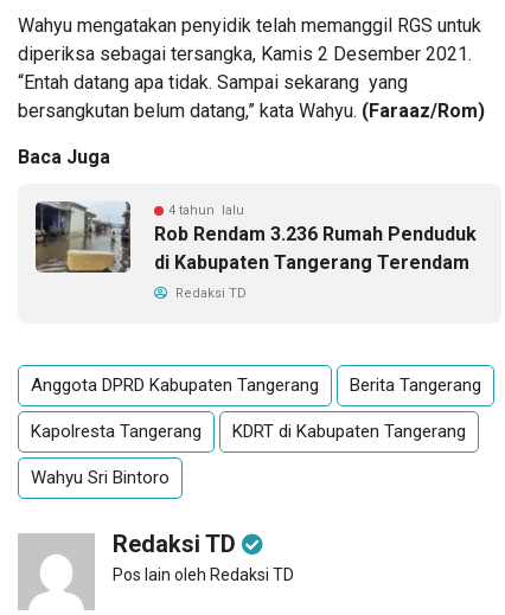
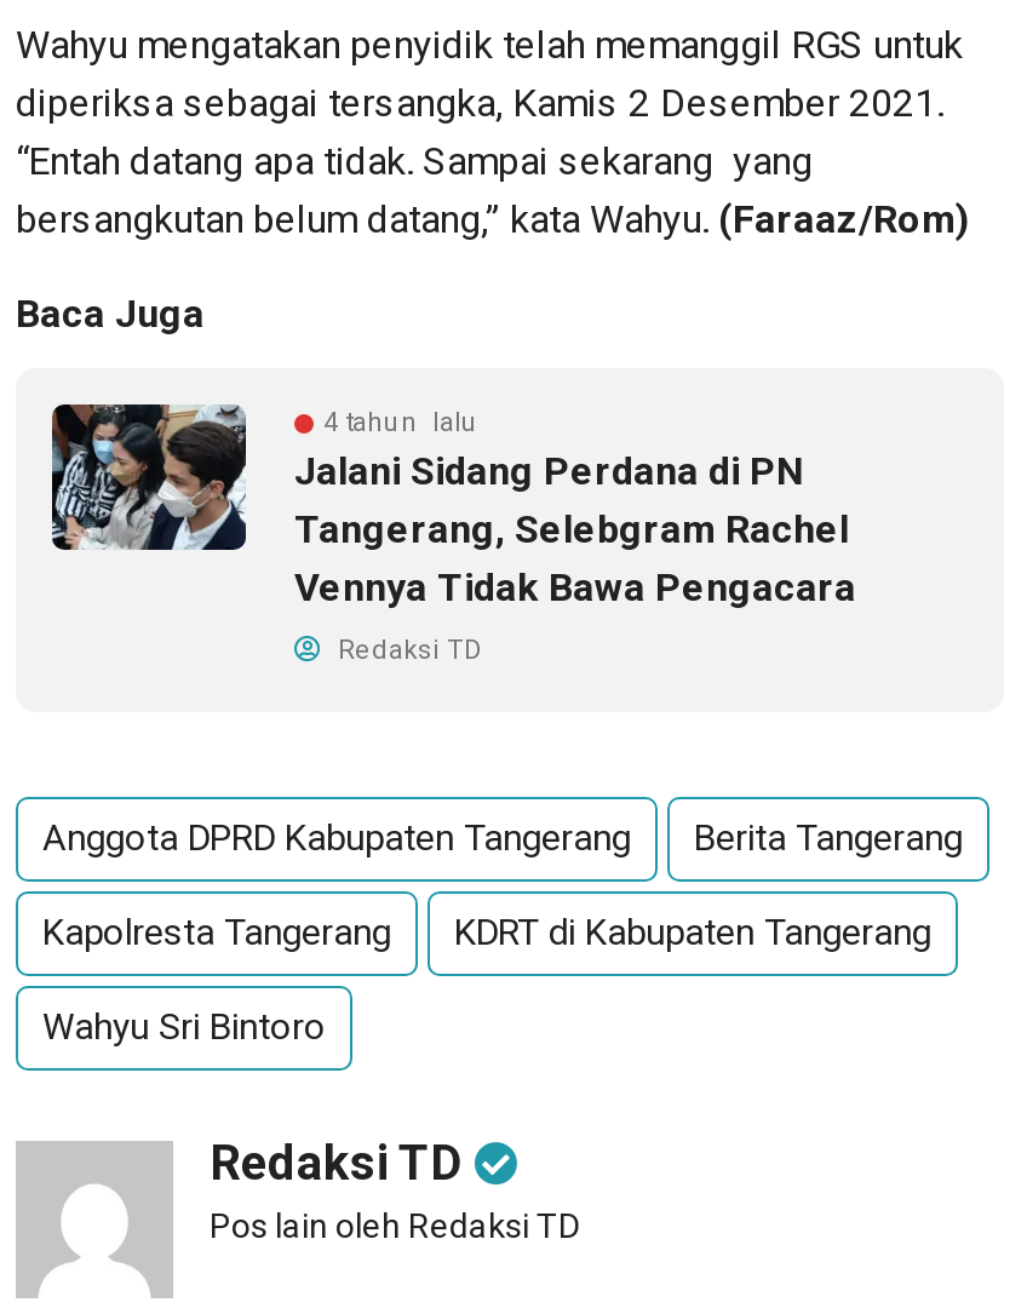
[34,201,481,274] [image] | Rob Rendam 3.236 Rumah Penduduk | di Kabupaten Tangerang Terendam -> [50,402,856,609] [image] | Jalani Sidang Perdana di PN | Tangerang, Selebgram Rachel | Vennya Tidak Bawa Pengacara

